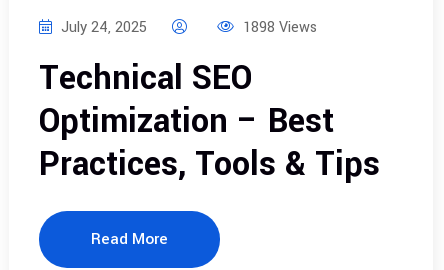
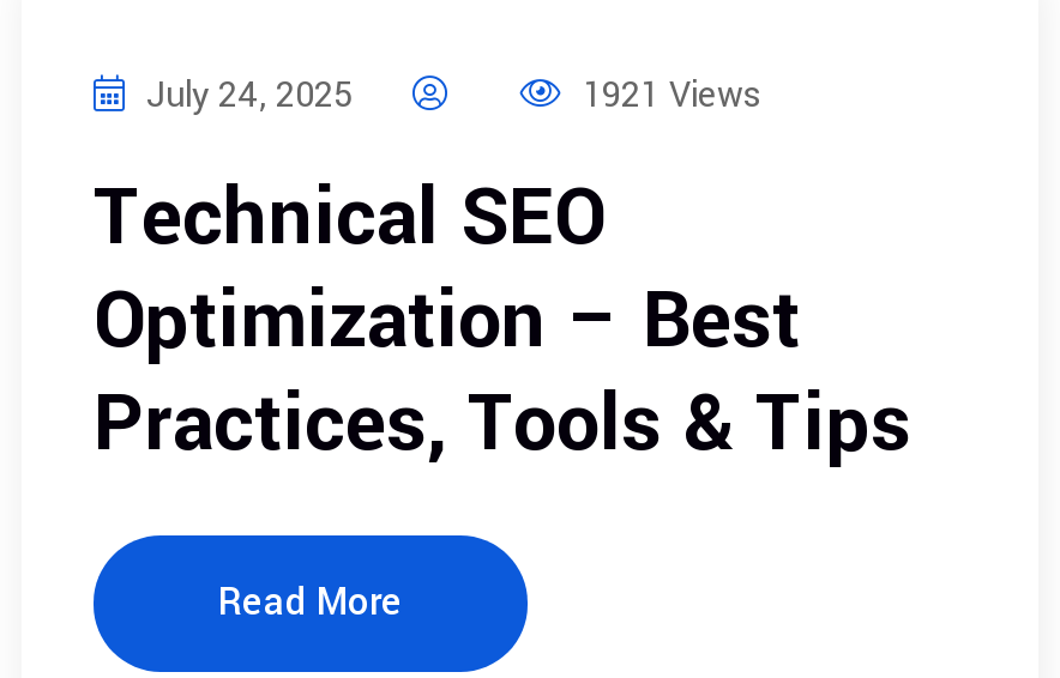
[239,17,317,38] 1898 Views -> [573,72,760,122] 1921 Views

